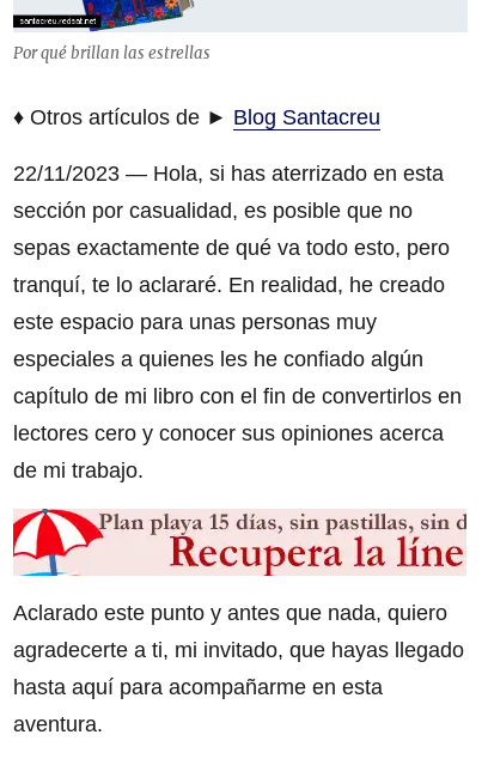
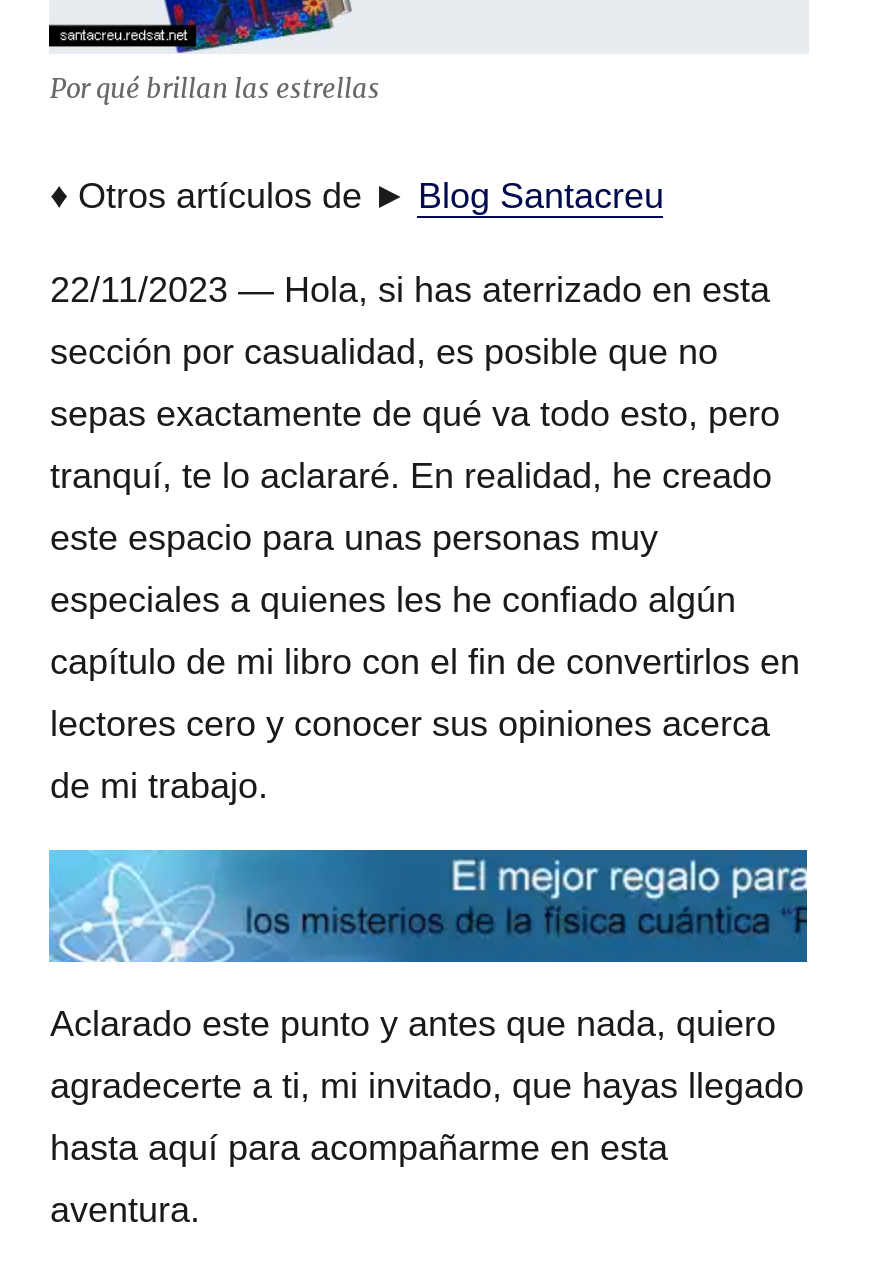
[12,508,468,577] [image] -> [47,848,809,964] [image]

